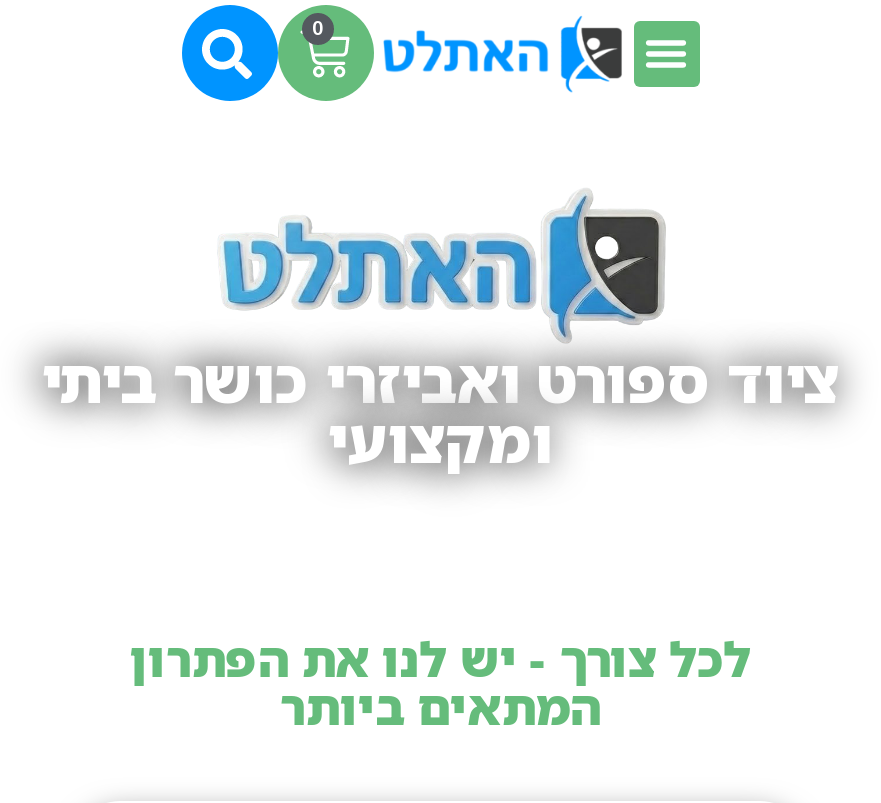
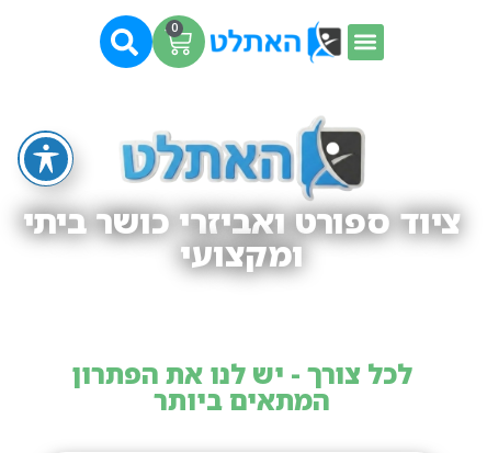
none -> [16,129,78,192] [image]

